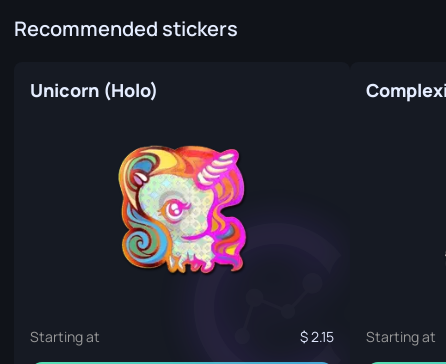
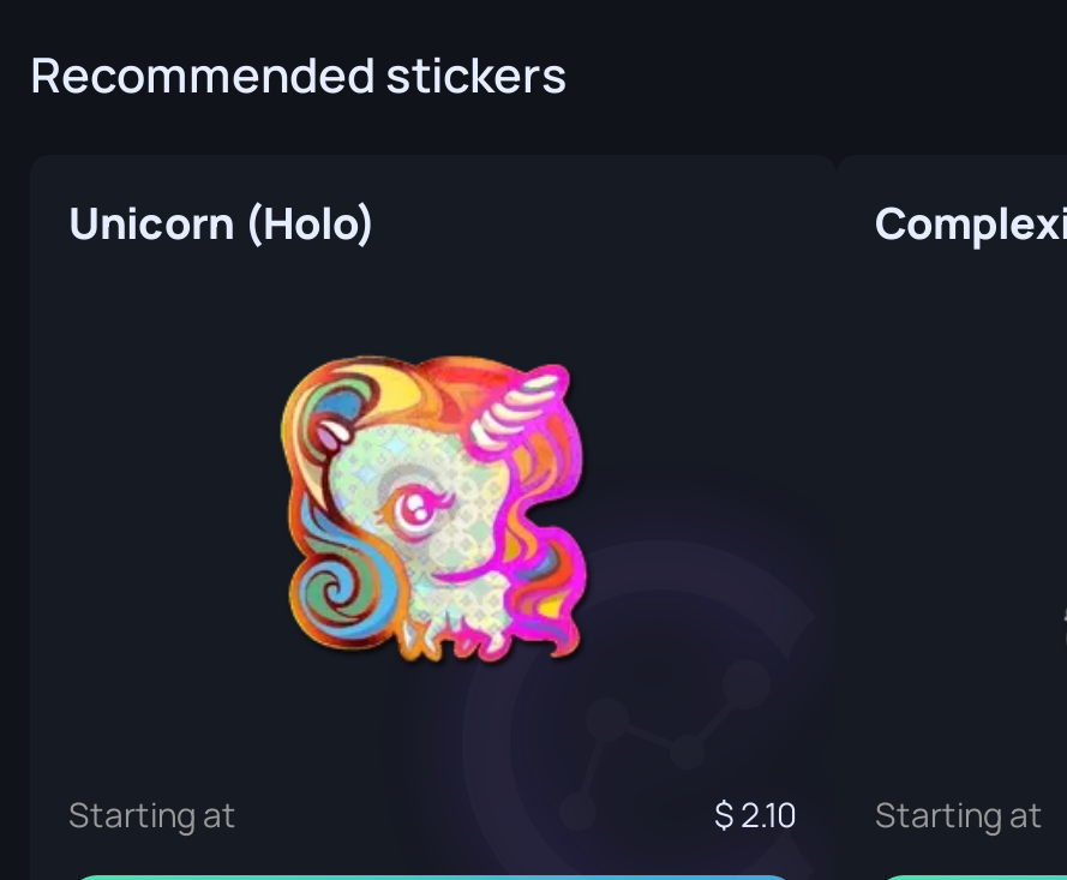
[311,327,436,346] 2.15 Starting at -> [741,792,1043,837] 2.10 Starting at

